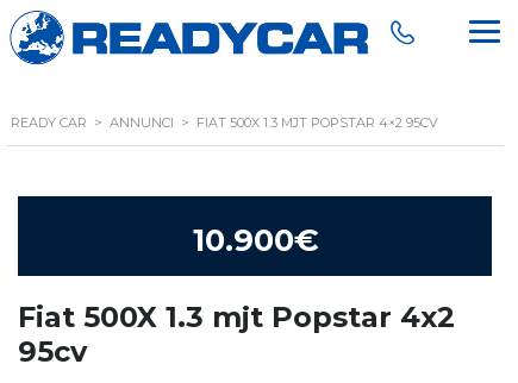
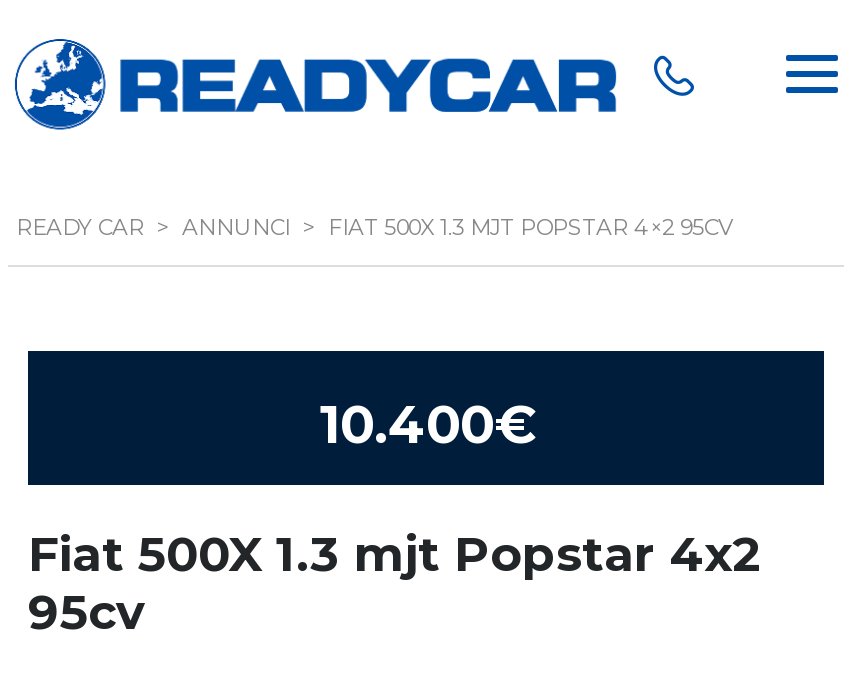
[193,221,319,259] 10.900€ -> [320,393,536,457] 10.400€

